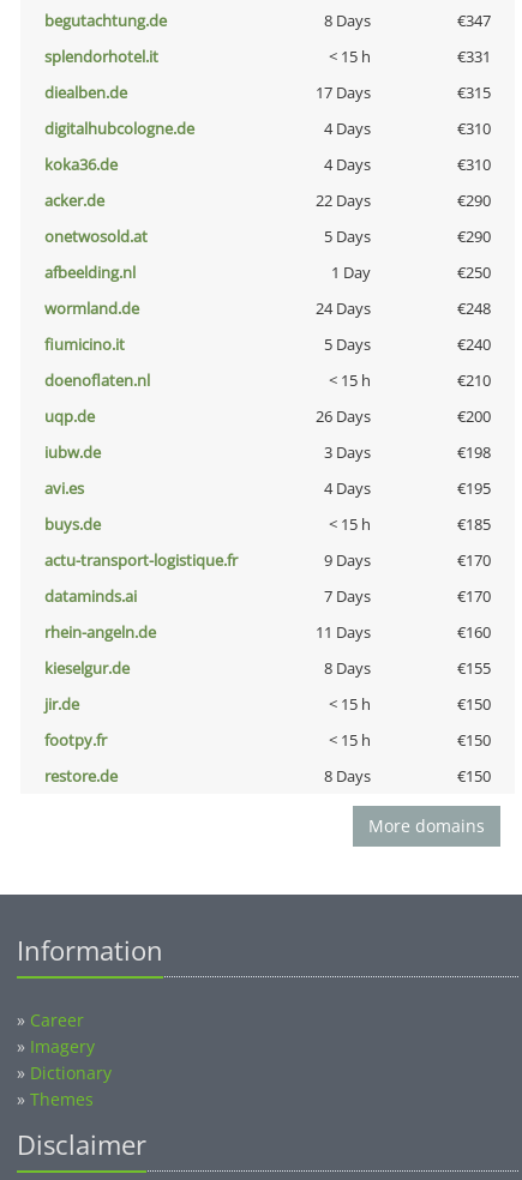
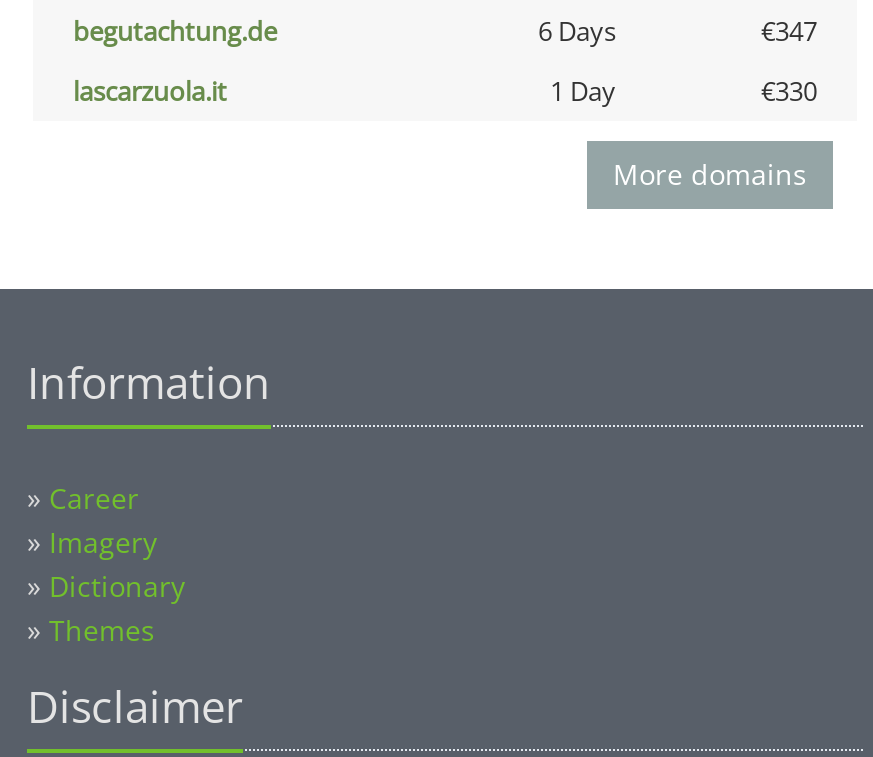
[323,10,370,31] 8 Days -> [538,13,616,49] 6 Days
[44,46,491,283] splendorhotel.it | < 15 h | €331 | diealben.de | 17 Days | €315 | digitalhubcologne.de | 4 Days | €310 | koka36.de | 4 Days | €310 | acker.de | 22 Days | €290 | onetwosold.at | 5 Days | €290 | afbeelding.nl -> [73,73,227,109] lascarzuola.it
[44,261,491,787] €250 | wormland.de | 24 Days | €248 | fiumicino.it | 5 Days | €240 | doenoflaten.nl | < 15 h | €210 | uqp.de | 26 Days | €200 | iubw.de | 3 Days | €198 | avi.es | 4 Days | €195 | buys.de | < 15 h | €185 | actu-transport-logistique.fr | 9 Days | €170 | dataminds.ai | 7 Days | €170 | rhein-angeln.de | 11 Days | €160 | kieselgur.de | 8 Days | €155 | jir.de | < 15 h | €150 | footpy.fr | < 15 h | €150 | restore.de | 8 Days | €150 -> [761,73,817,109] €330

